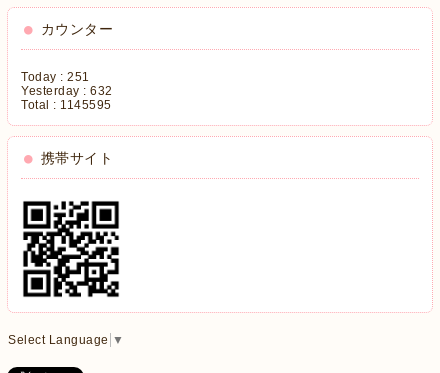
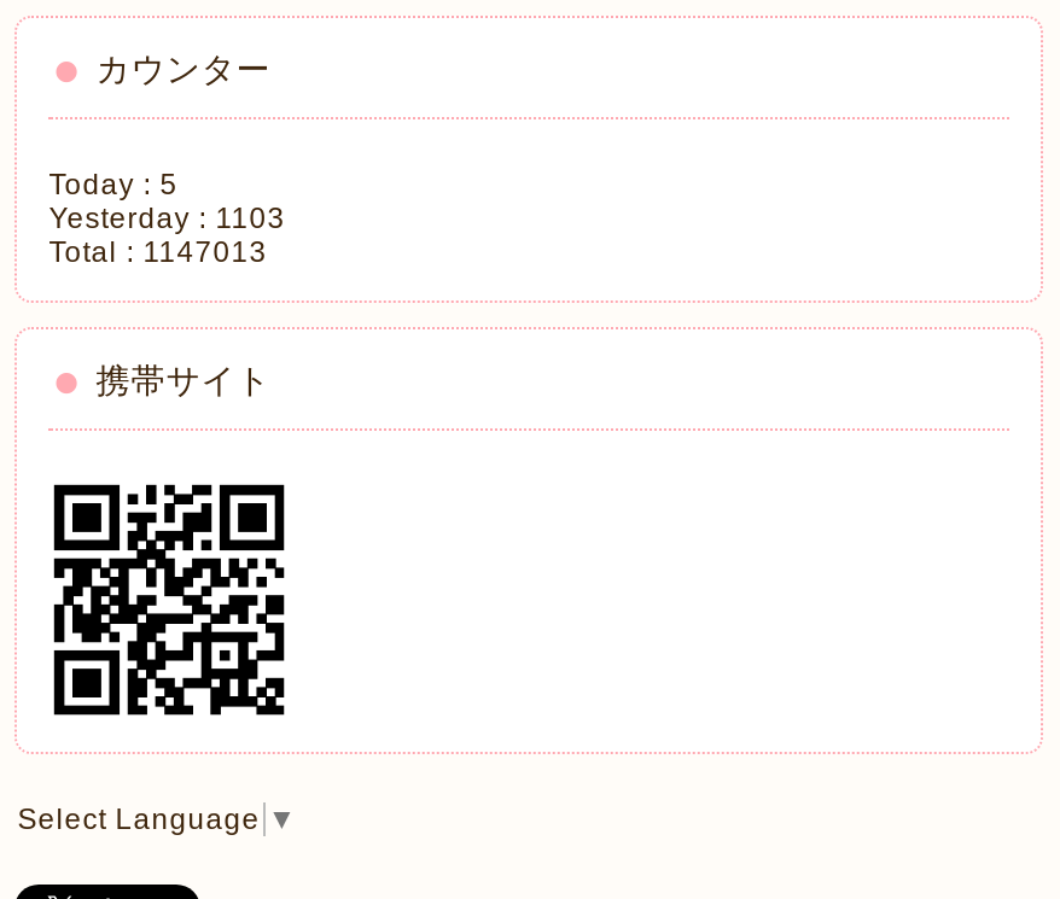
[21,70,90,84] Today : 251 -> [49,168,178,202] Today : 5
[21,84,113,98] Yesterday : 632 -> [49,202,285,235] Yesterday : 1103
[21,98,112,112] Total : 1145595 -> [49,235,267,269] Total : 1147013

